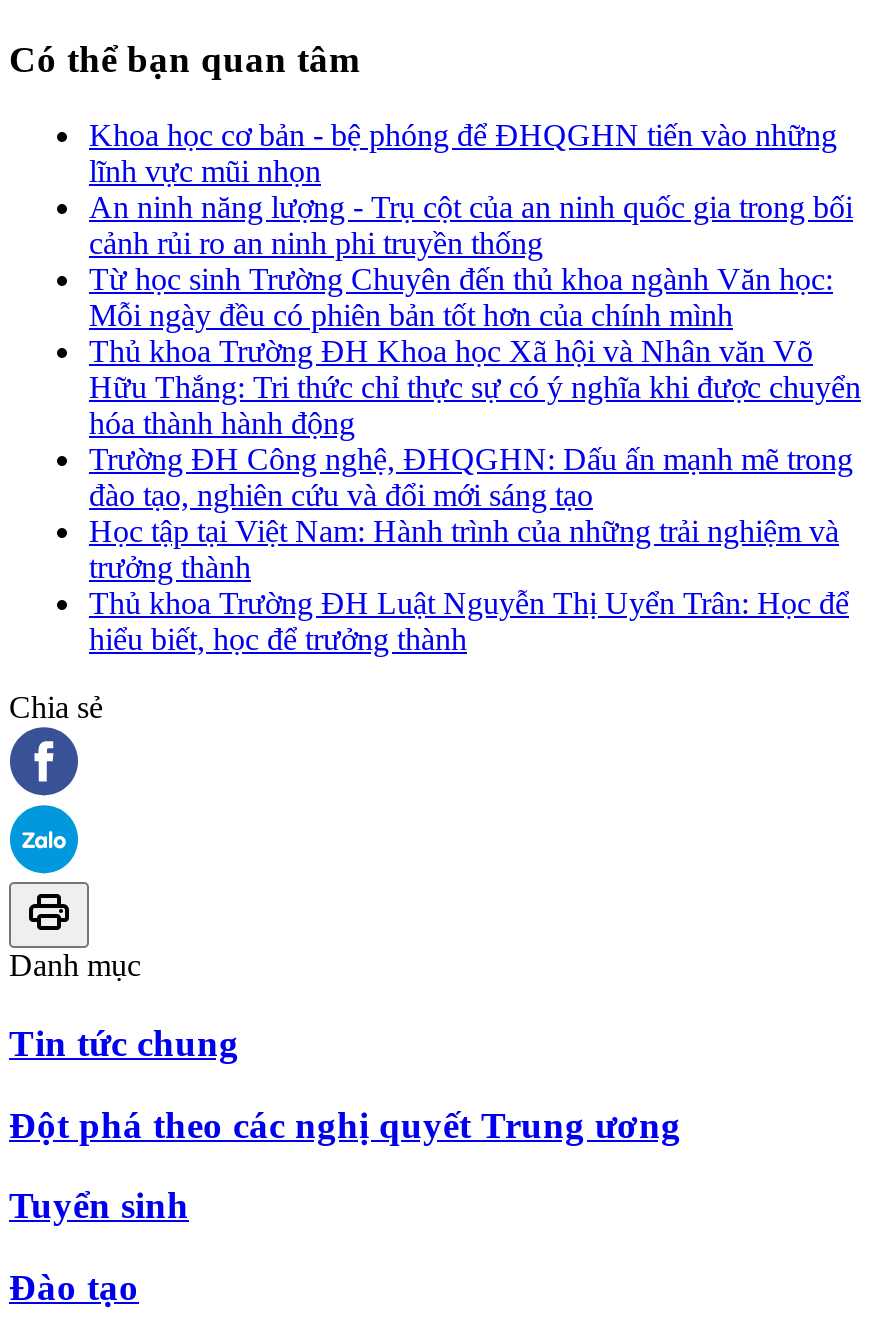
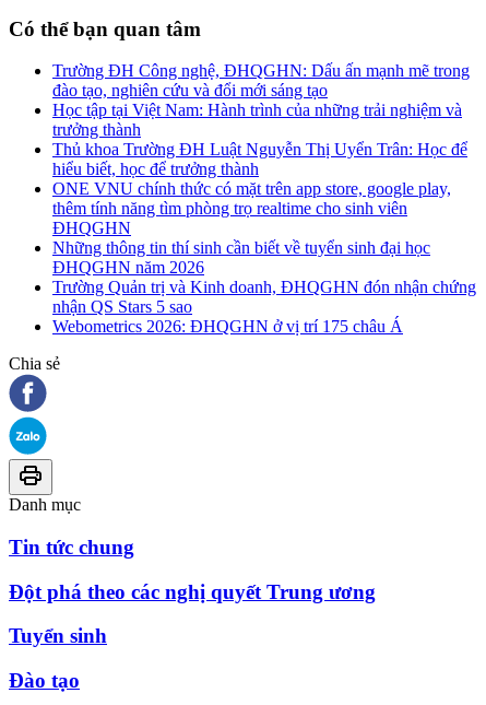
[89,118,861,440] Khoa học cơ bản - bệ phóng để ĐHQGHN tiến vào những | lĩnh vực mũi nhọn | An ninh năng lượng - Trụ cột của an ninh quốc gia trong bối | cảnh rủi ro an ninh phi truyền thống | Từ học sinh Trường Chuyên đến thủ khoa ngành Văn học: | Mỗi ngày đều có phiên bản tốt hơn của chính mình | Thủ khoa Trường ĐH Khoa học Xã hội và Nhân văn Võ | Hữu Thắng: Tri thức chỉ thực sự có ý nghĩa khi được chuyển | hóa thành hành động -> none
moved [89,442,853,656] -> [52,61,470,178]: Trường ĐH Công nghệ, ĐHQGHN: Dấu ấn mạnh mẽ trong | đào tạo, nghiên cứu và đổi mới sáng tạo | Học tập tại Việt Nam: Hành trình của những trải nghiệm và | trưởng thành | Thủ khoa Trường ĐH Luật Nguyễn Thị Uyển Trân: Học để | hiểu biết, học để trưởng thành
none -> [52,179,476,336] ONE VNU chính thức có mặt trên app store, google play, | thêm tính năng tìm phòng trọ realtime cho sinh viên | ĐHQGHN | Những thông tin thí sinh cần biết về tuyển sinh đại học | ĐHQGHN năm 2026 | Trường Quản trị và Kinh doanh, ĐHQGHN đón nhận chứng | nhận QS Stars 5 sao | Webometrics 2026: ĐHQGHN ở vị trí 175 châu Á

